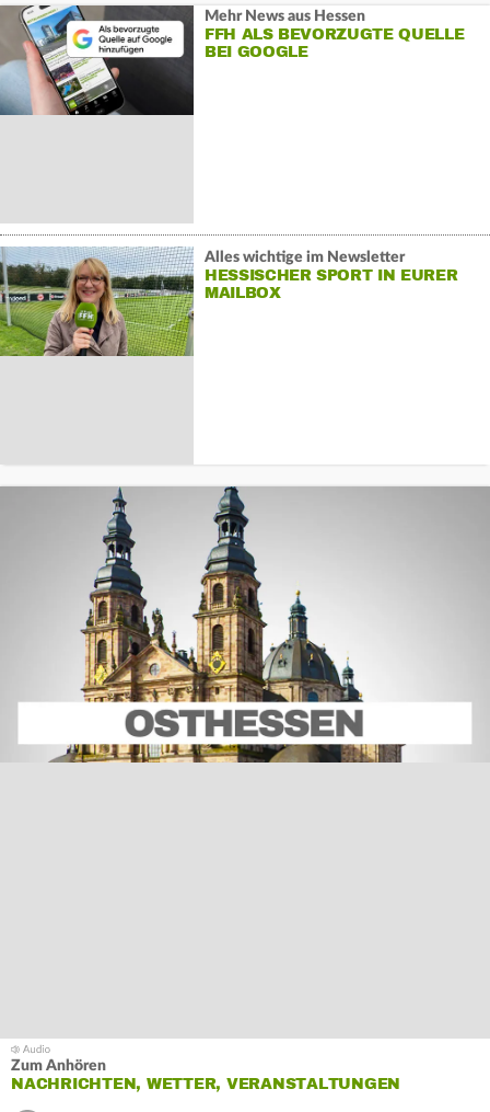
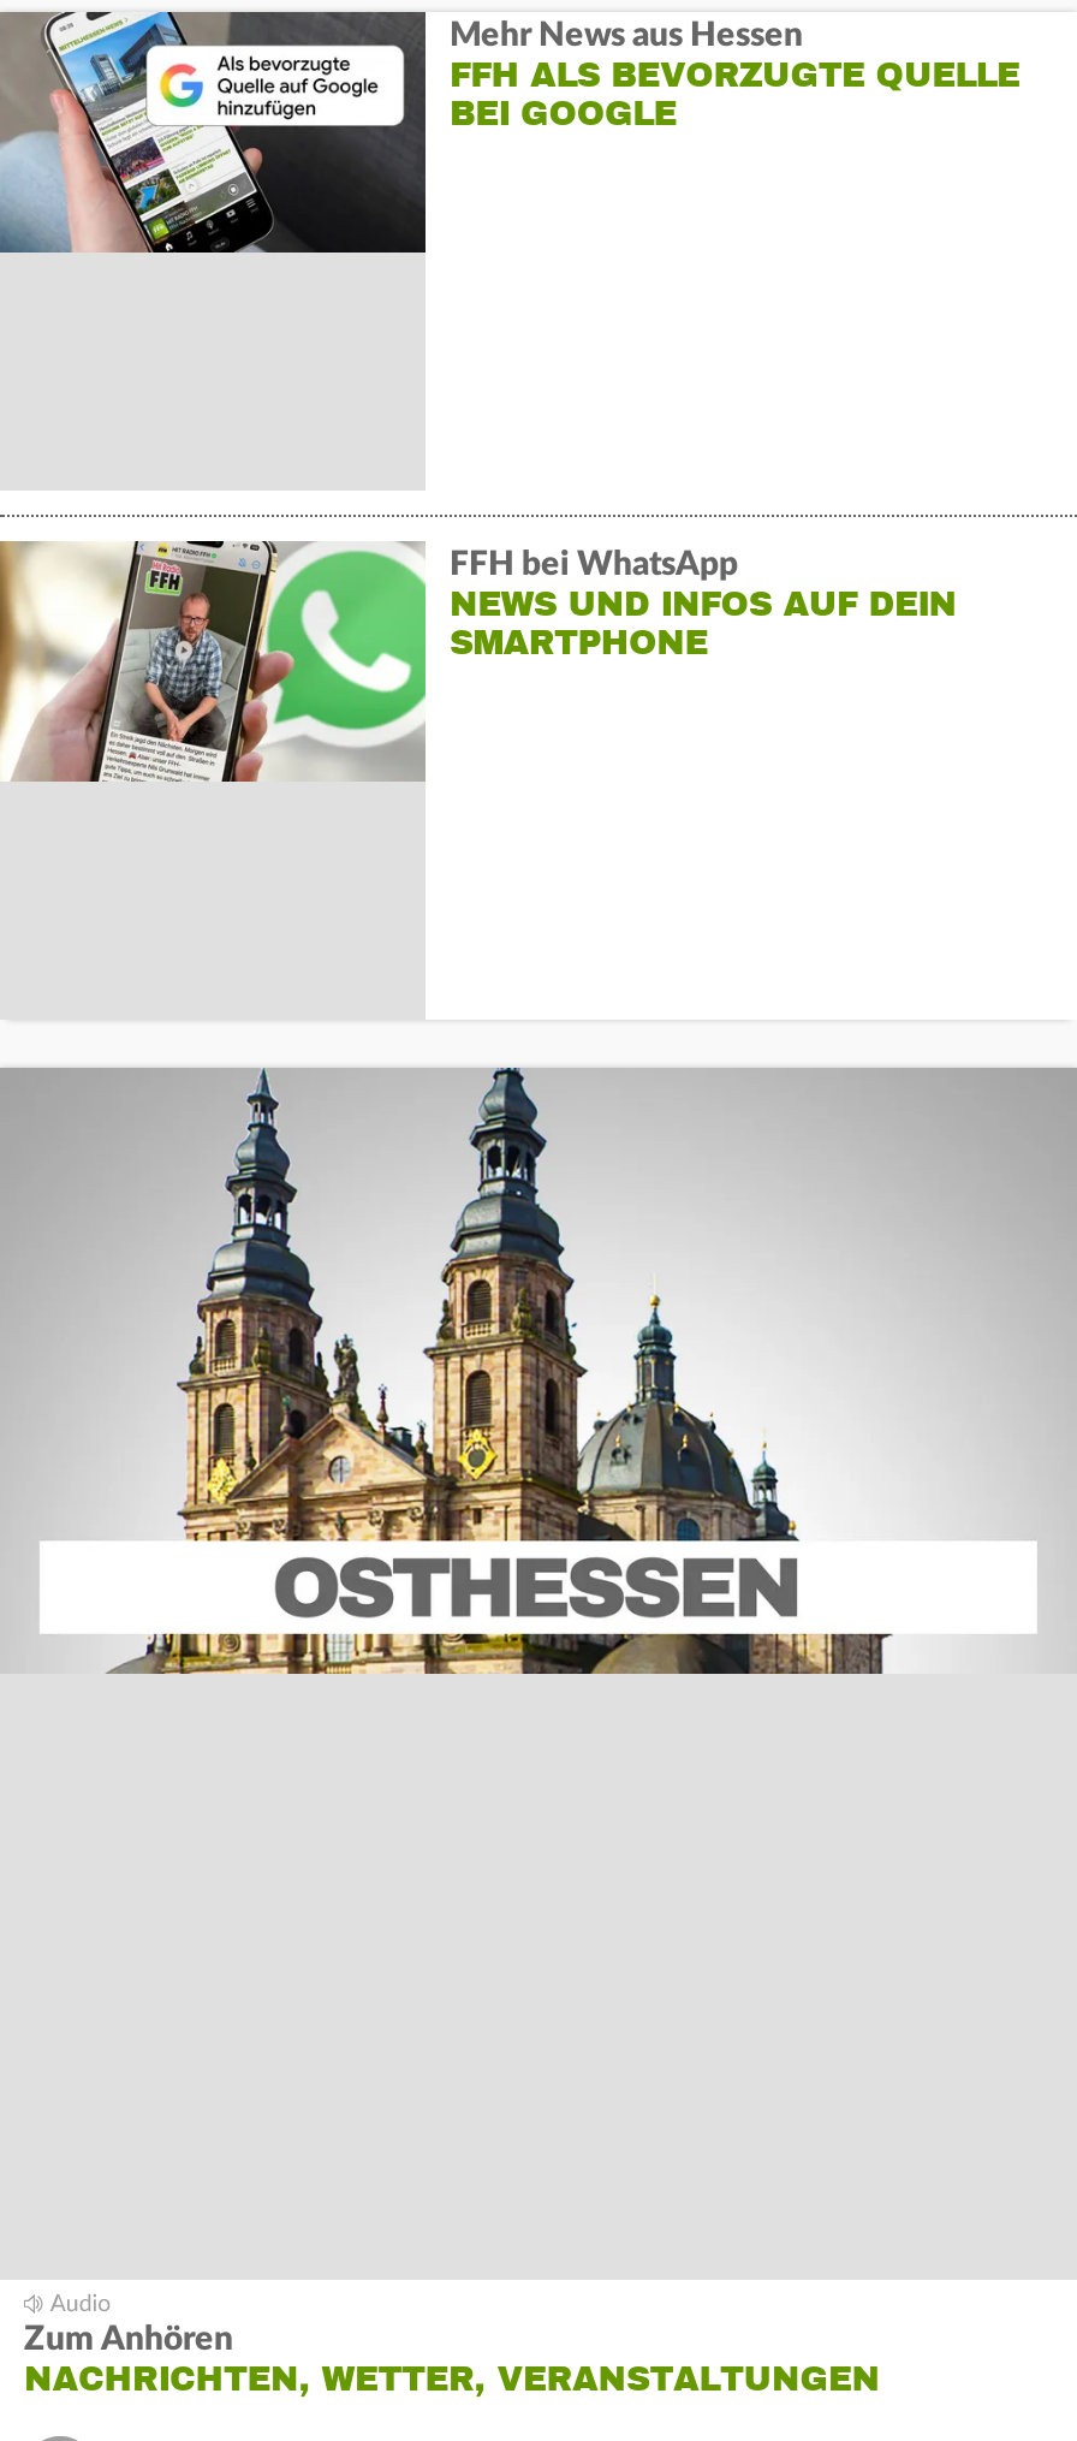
[3,247,457,357] [image] | Alles wichtige im Newsletter | HESSISCHER SPORT IN EURER | MAILBOX -> [7,539,957,784] [image] | FFH bei WhatsApp | NEWS UND INFOS AUF DEIN | SMARTPHONE

